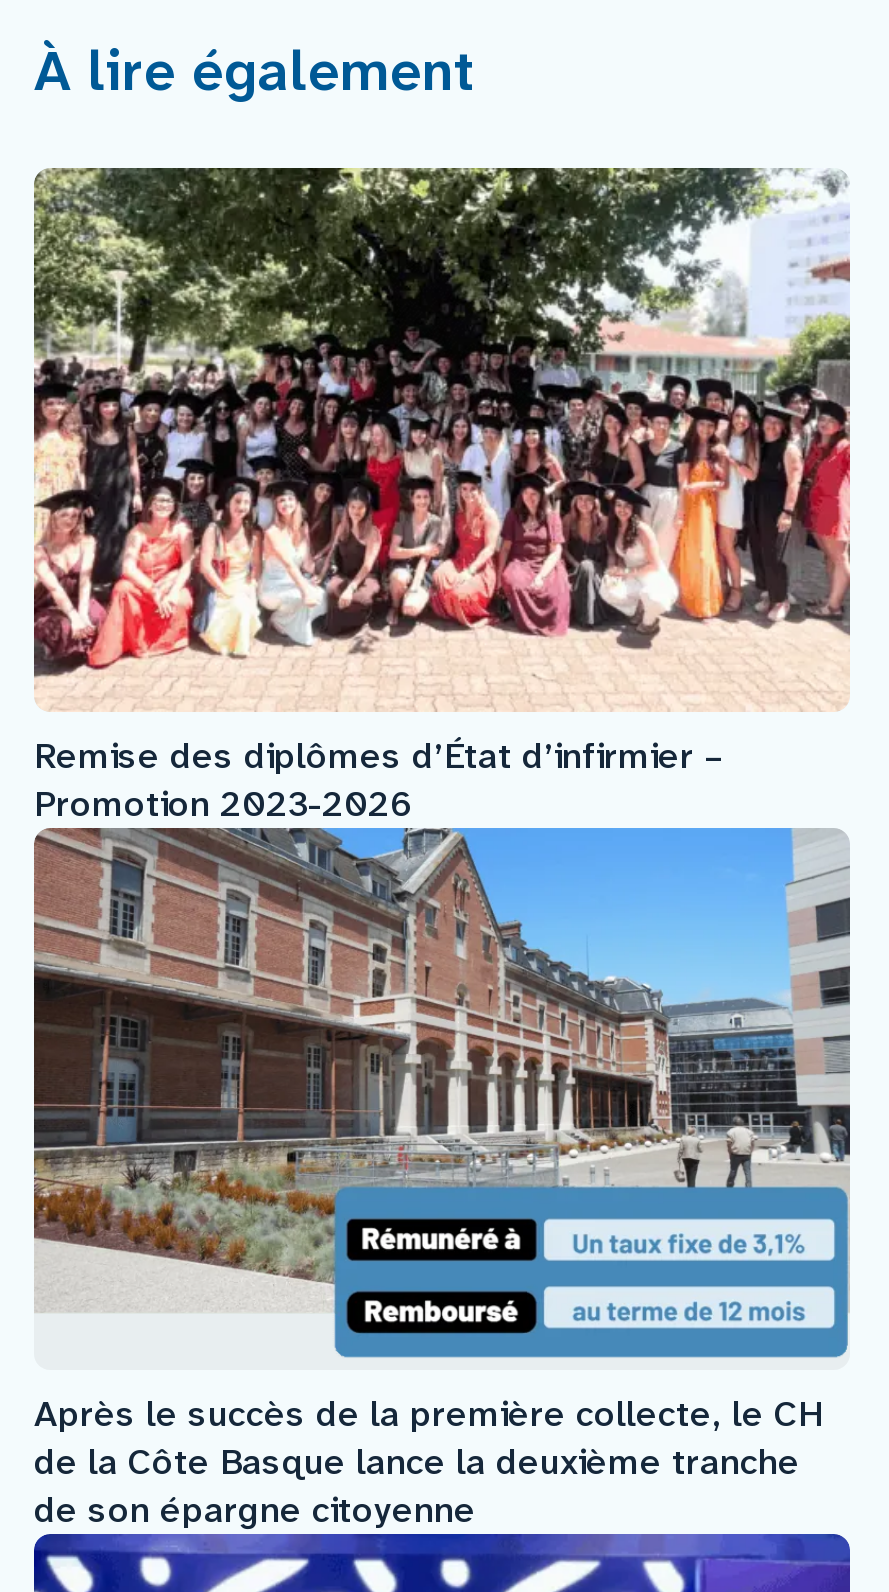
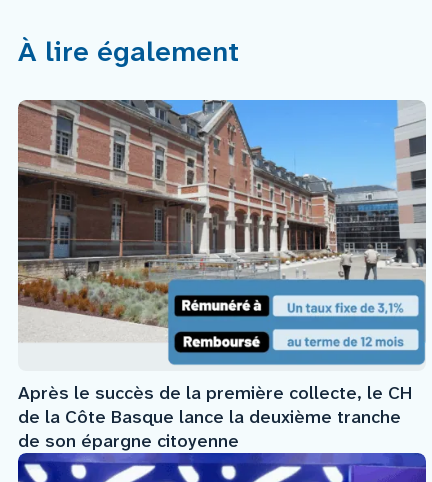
[32,165,852,828] [image] | Remise des diplômes d’État d’infirmier – | Promotion 2023-2026 -> none

